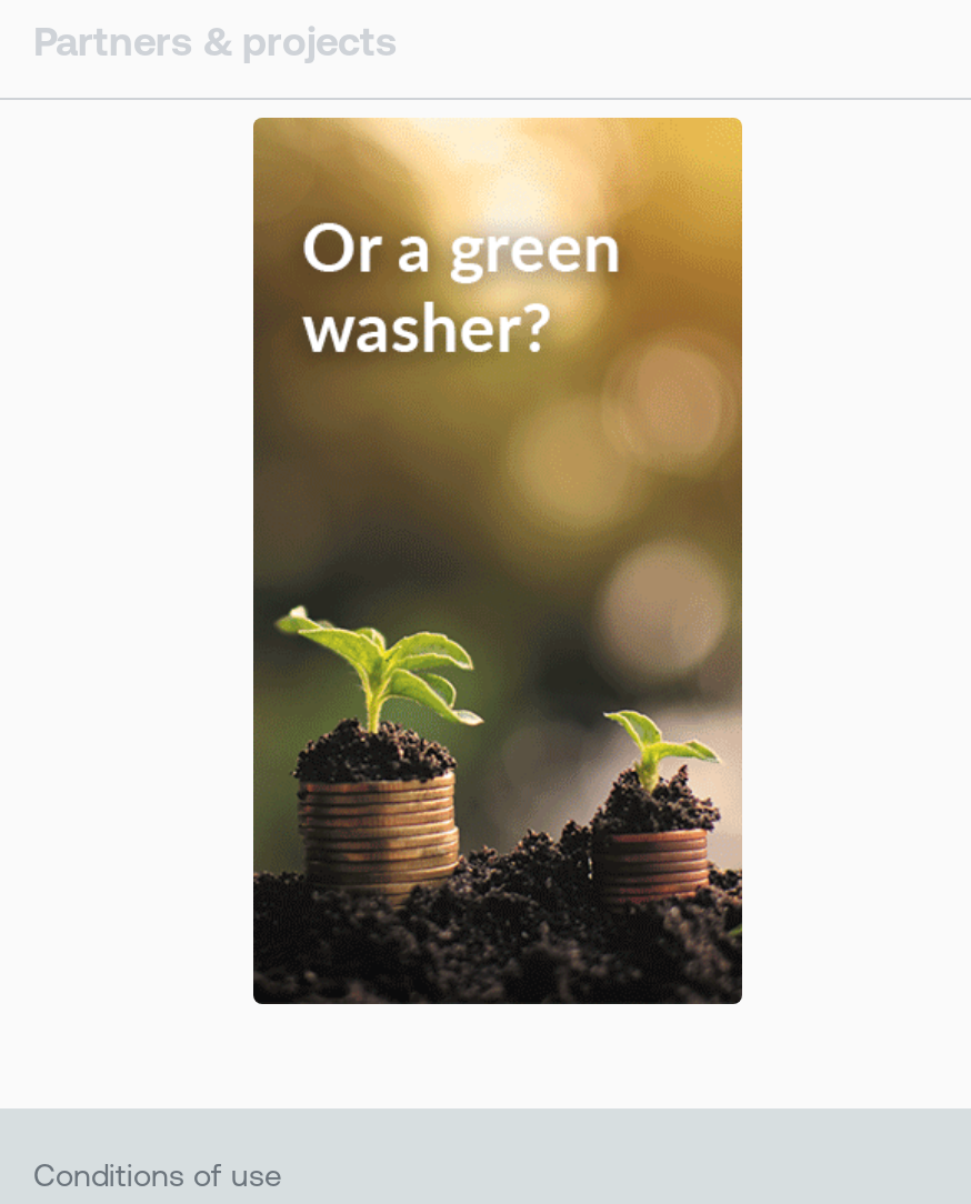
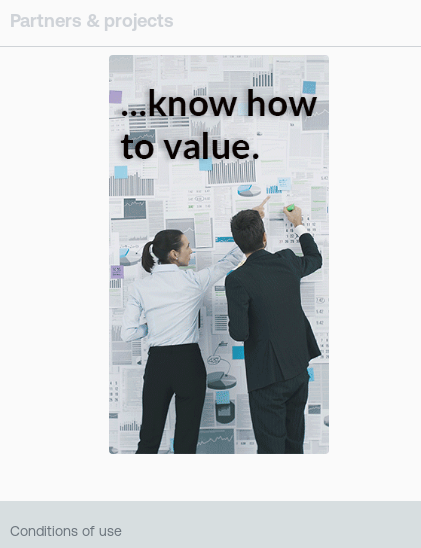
[251,116,744,1006] [image] -> [109,55,330,455] [image]

